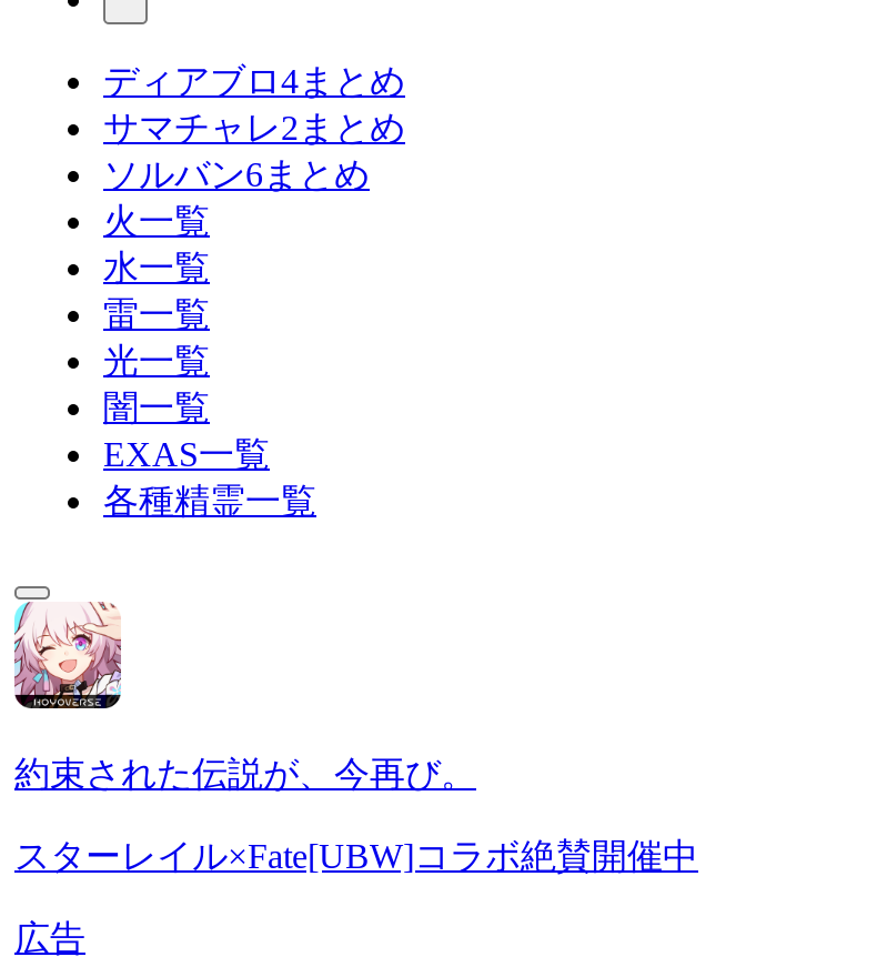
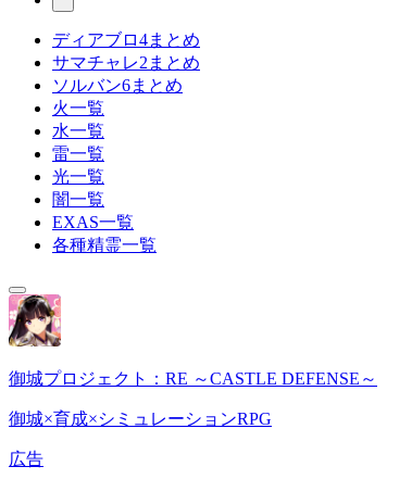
[12,600,476,793] [image] | 約束された伝説が、今再び。 -> [8,293,377,388] [image] | 御城プロジェクト：RE ～CASTLE DEFENSE～
[14,837,698,875] スターレイル×Fate[UBW]コラボ絶賛開催中 -> [9,409,272,428] 御城×育成×シミュレーションRPG

